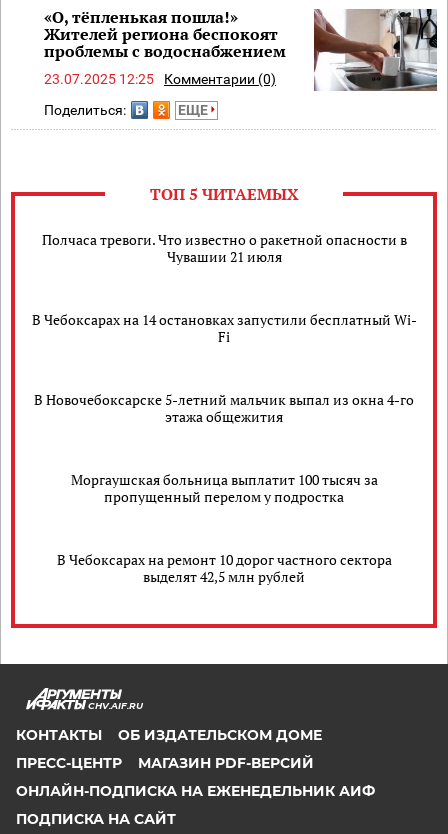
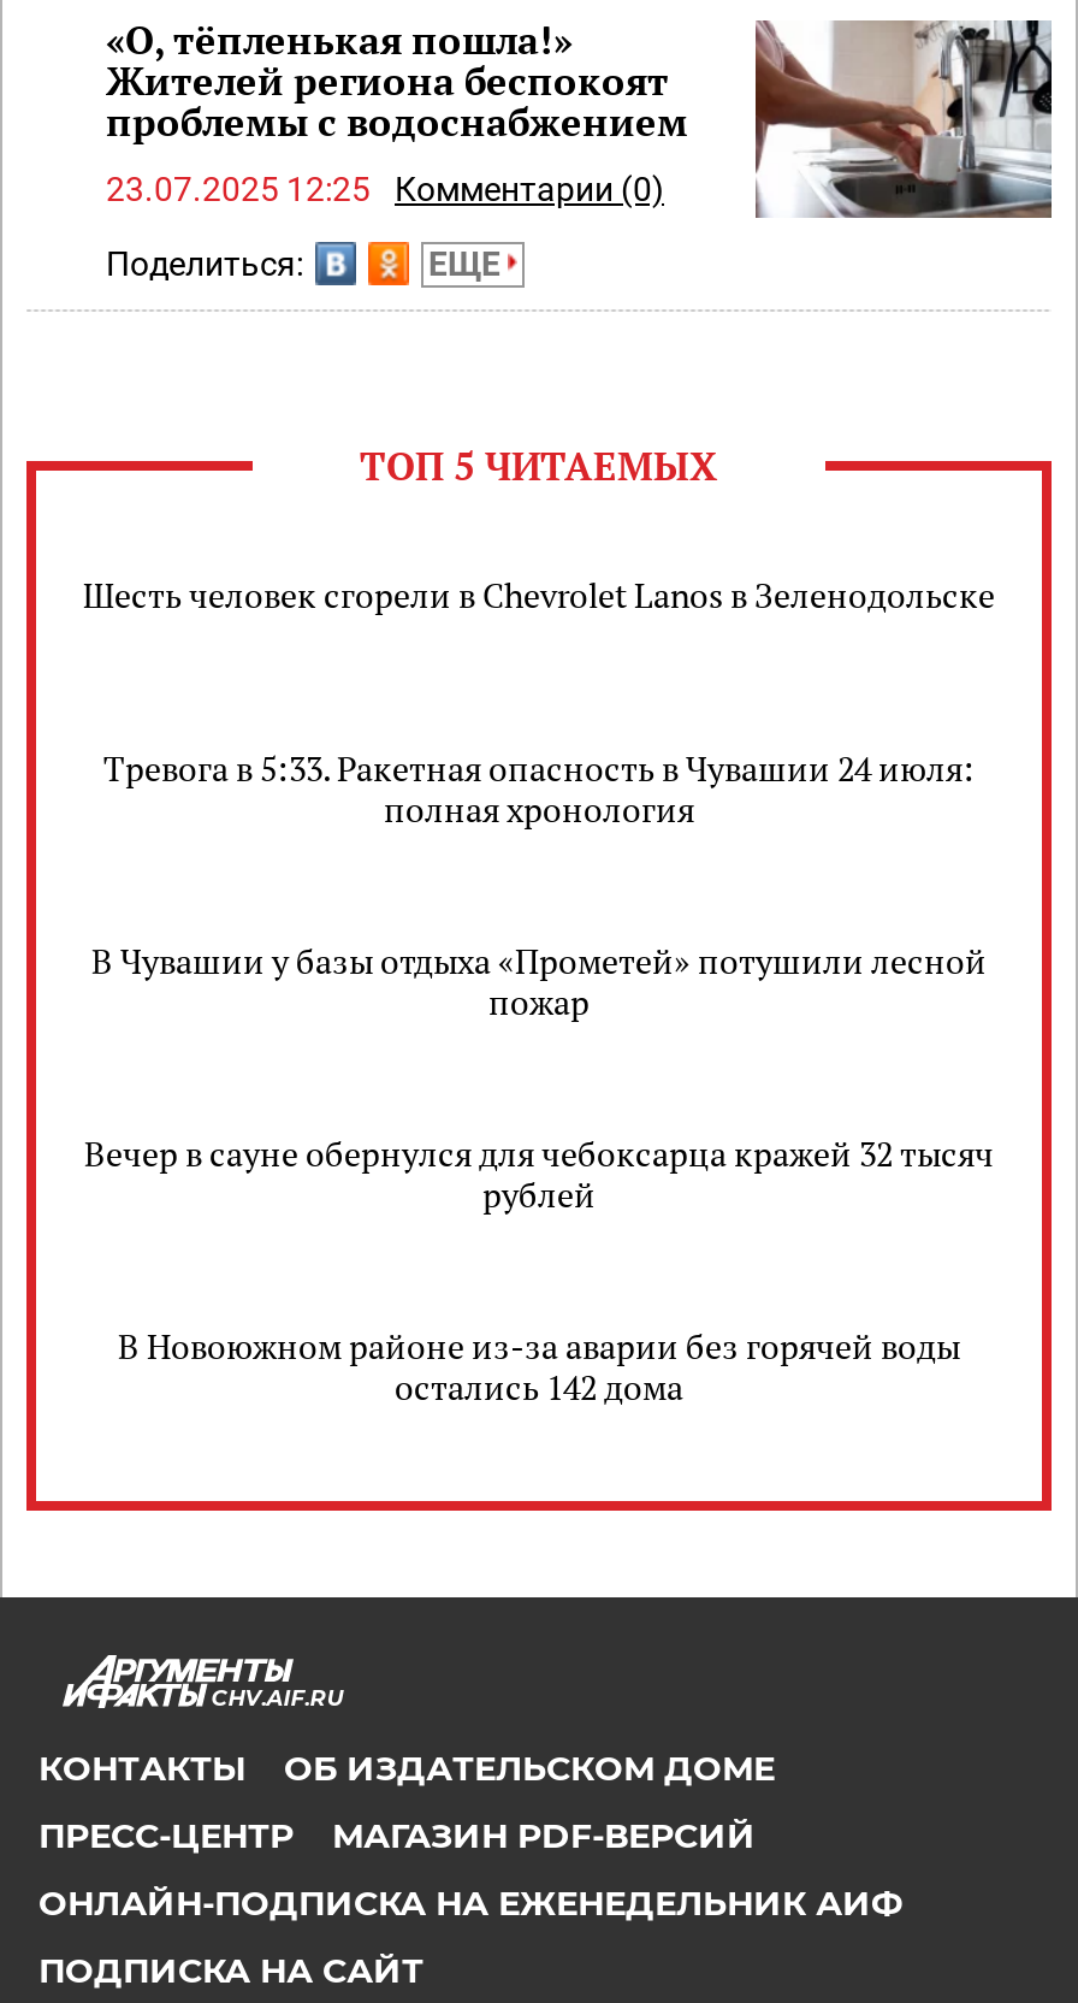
[41,229,406,265] Полчаса тревоги. Что известно о ракетной опасности в | Чувашии 21 июля -> [83,572,995,618] Шесть человек сгорели в Chevrolet Lanos в Зеленодольске
[31,309,416,345] В Чебоксарах на 14 остановках запустили бесплатный Wi- | Fi -> [103,744,975,831] Тревога в 5:33. Ракетная опасность в Чувашии 24 июля: | полная хронология
[34,389,414,425] В Новочебоксарске 5-летний мальчик выпал из окна 4-го | этажа общежития -> [91,936,987,1023] В Чувашии у базы отдыха «Прометей» потушили лесной | пожар
[70,469,377,505] Моргаушская больница выплатит 100 тысяч за | пропущенный перелом у подростка -> [84,1129,994,1216] Вечер в сауне обернулся для чебоксарца кражей 32 тысяч | рублей
[56,549,391,585] В Чебоксарах на ремонт 10 дорог частного сектора | выделят 42,5 млн рублей -> [118,1322,960,1408] В Новоюжном районе из-за аварии без горячей воды | остались 142 дома

